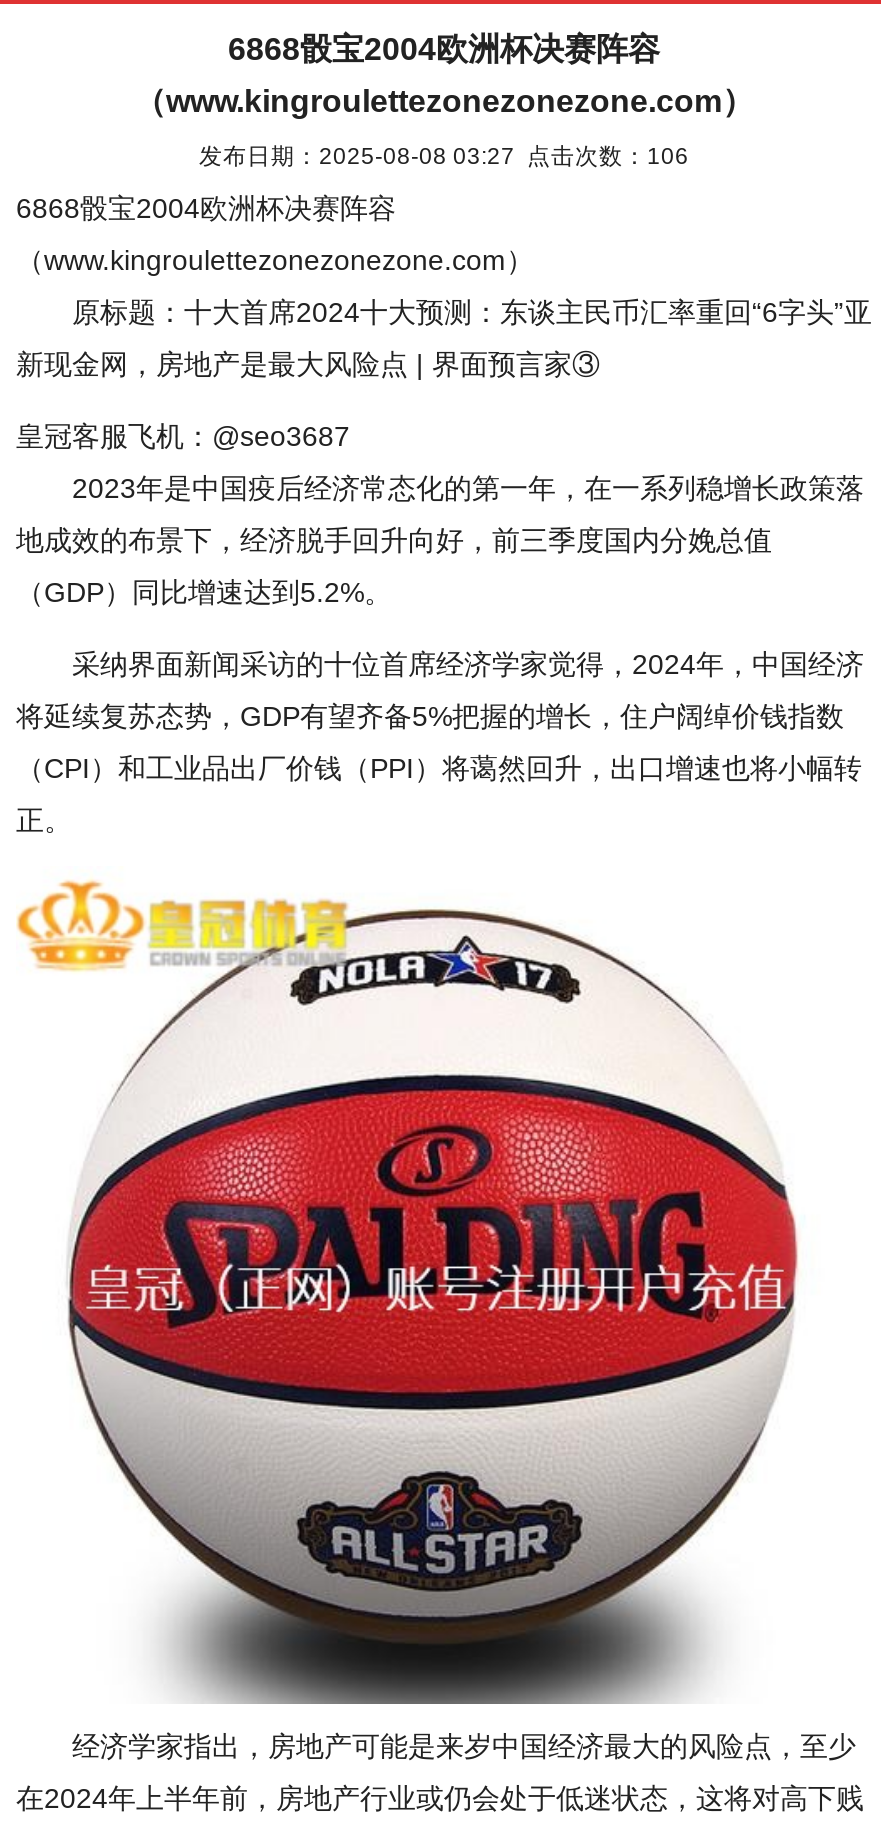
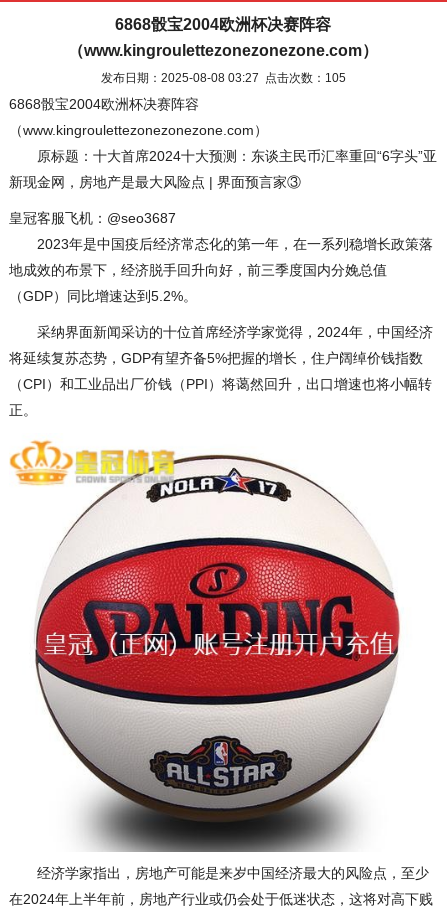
[199,142,689,168] 发布日期：2025-08-08 03:27 点击次数：106 -> [100,71,345,84] 发布日期：2025-08-08 03:27 点击次数：105

